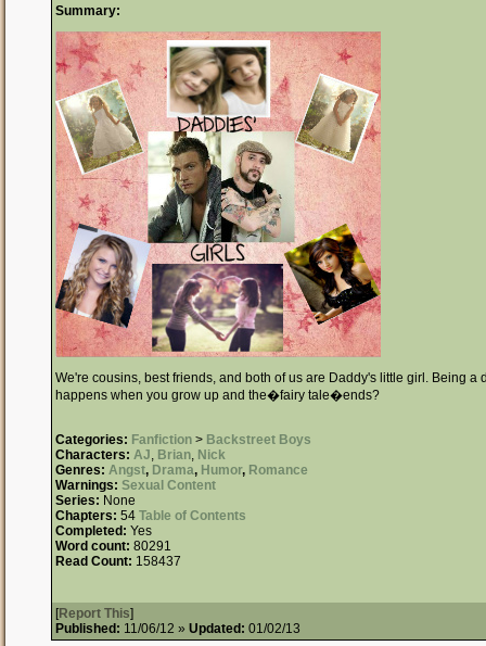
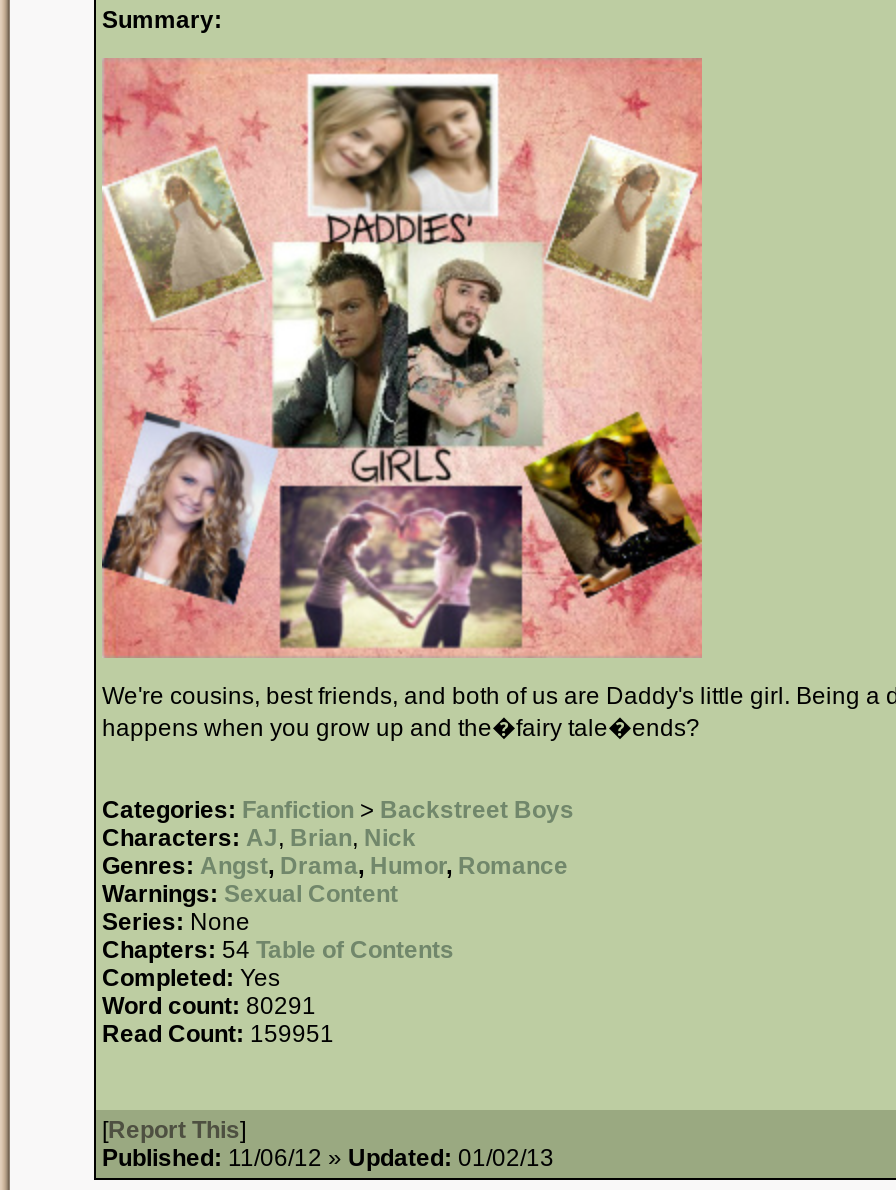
[55,554,181,569] Read Count: 158437 -> [102,1020,334,1048] Read Count: 159951

